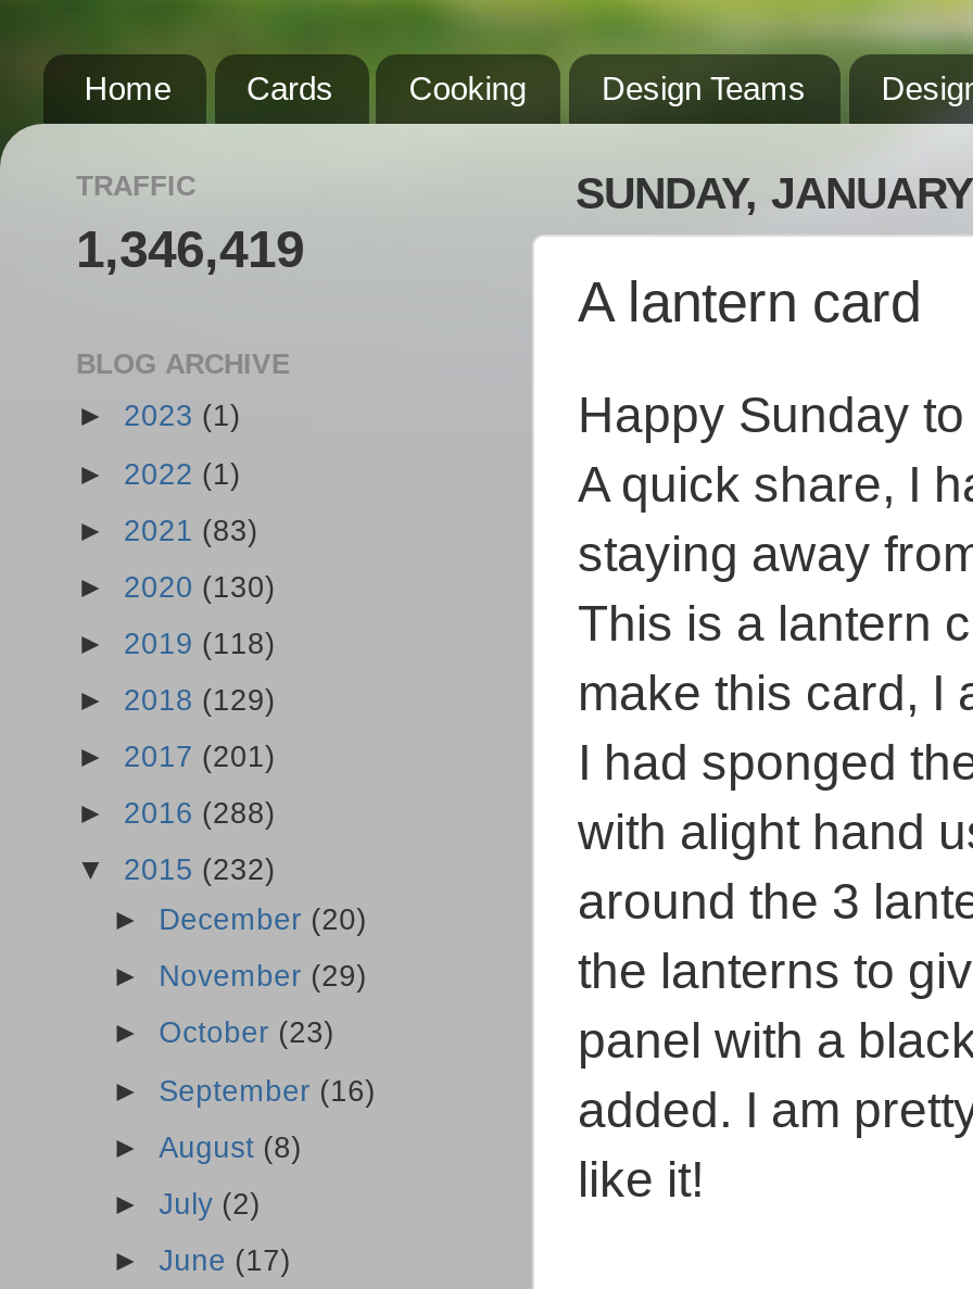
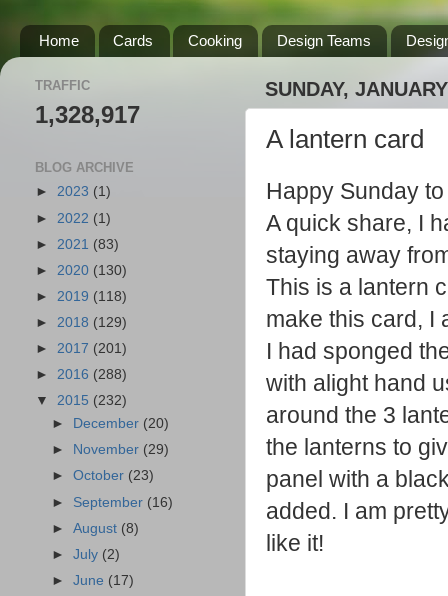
[76,218,304,277] 1,346,419 -> [35,100,140,127] 1,328,917

